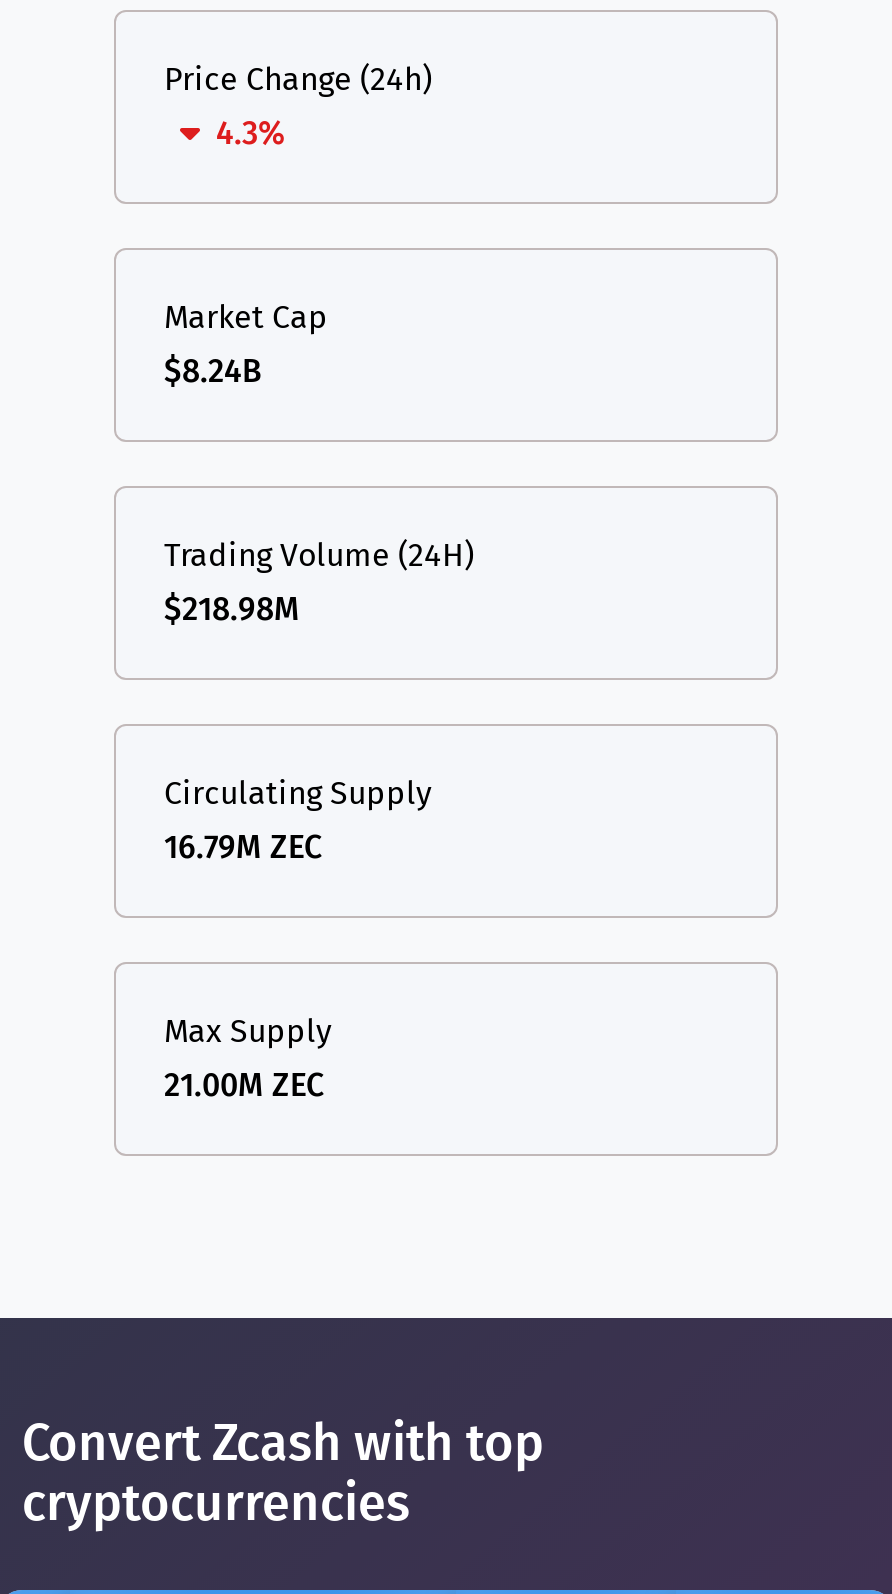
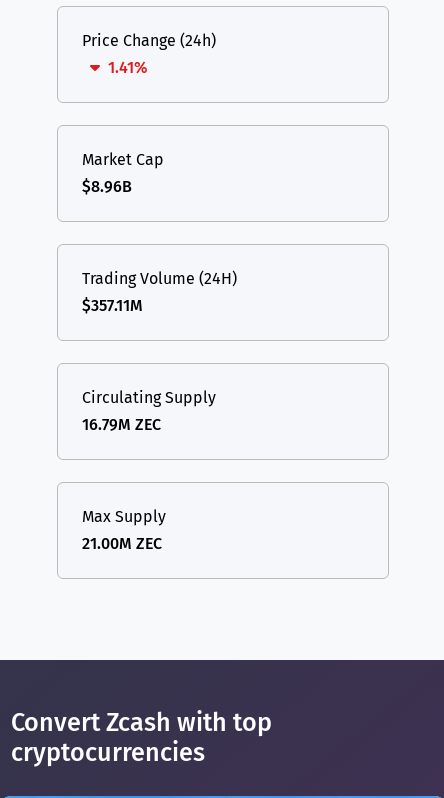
[216,114,286,152] 4.3% -> [108,58,148,77] 1.41%
[164,352,262,390] $8.24B -> [82,177,132,196] $8.96B
[164,590,300,628] $218.98M -> [82,296,143,315] $357.11M

